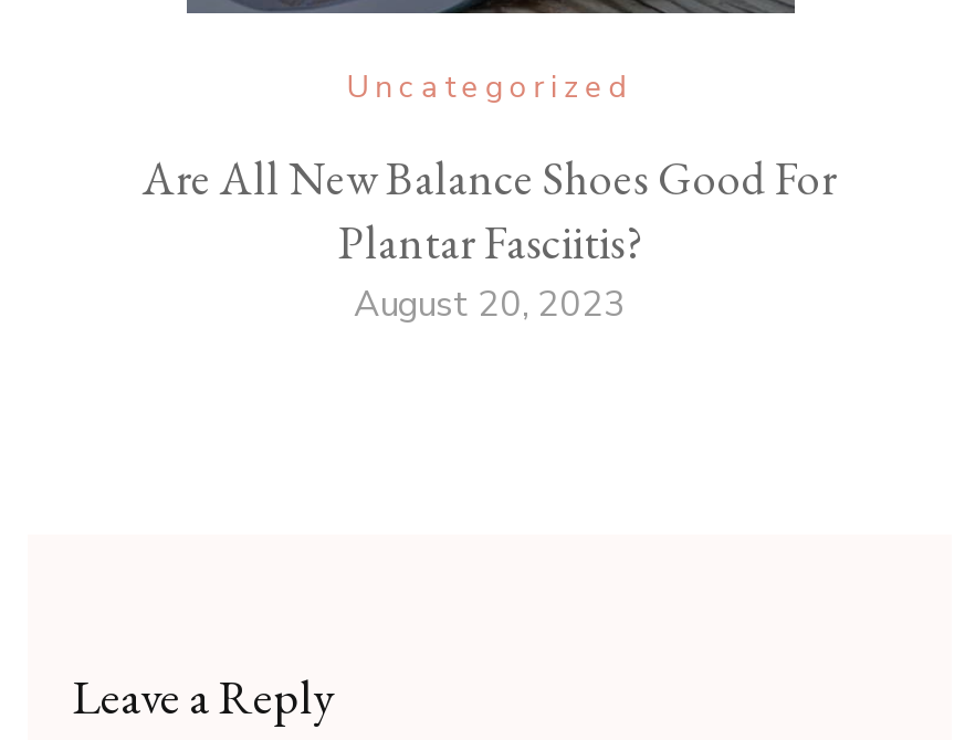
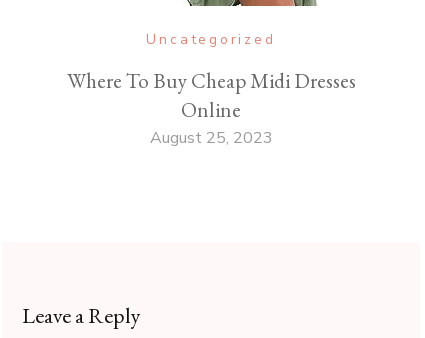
[143,149,837,330] Are All New Balance Shoes Good For | Plantar Fasciitis? | August 20, 2023 -> [66,67,355,149] Where To Buy Cheap Midi Dresses | Online | August 25, 2023

